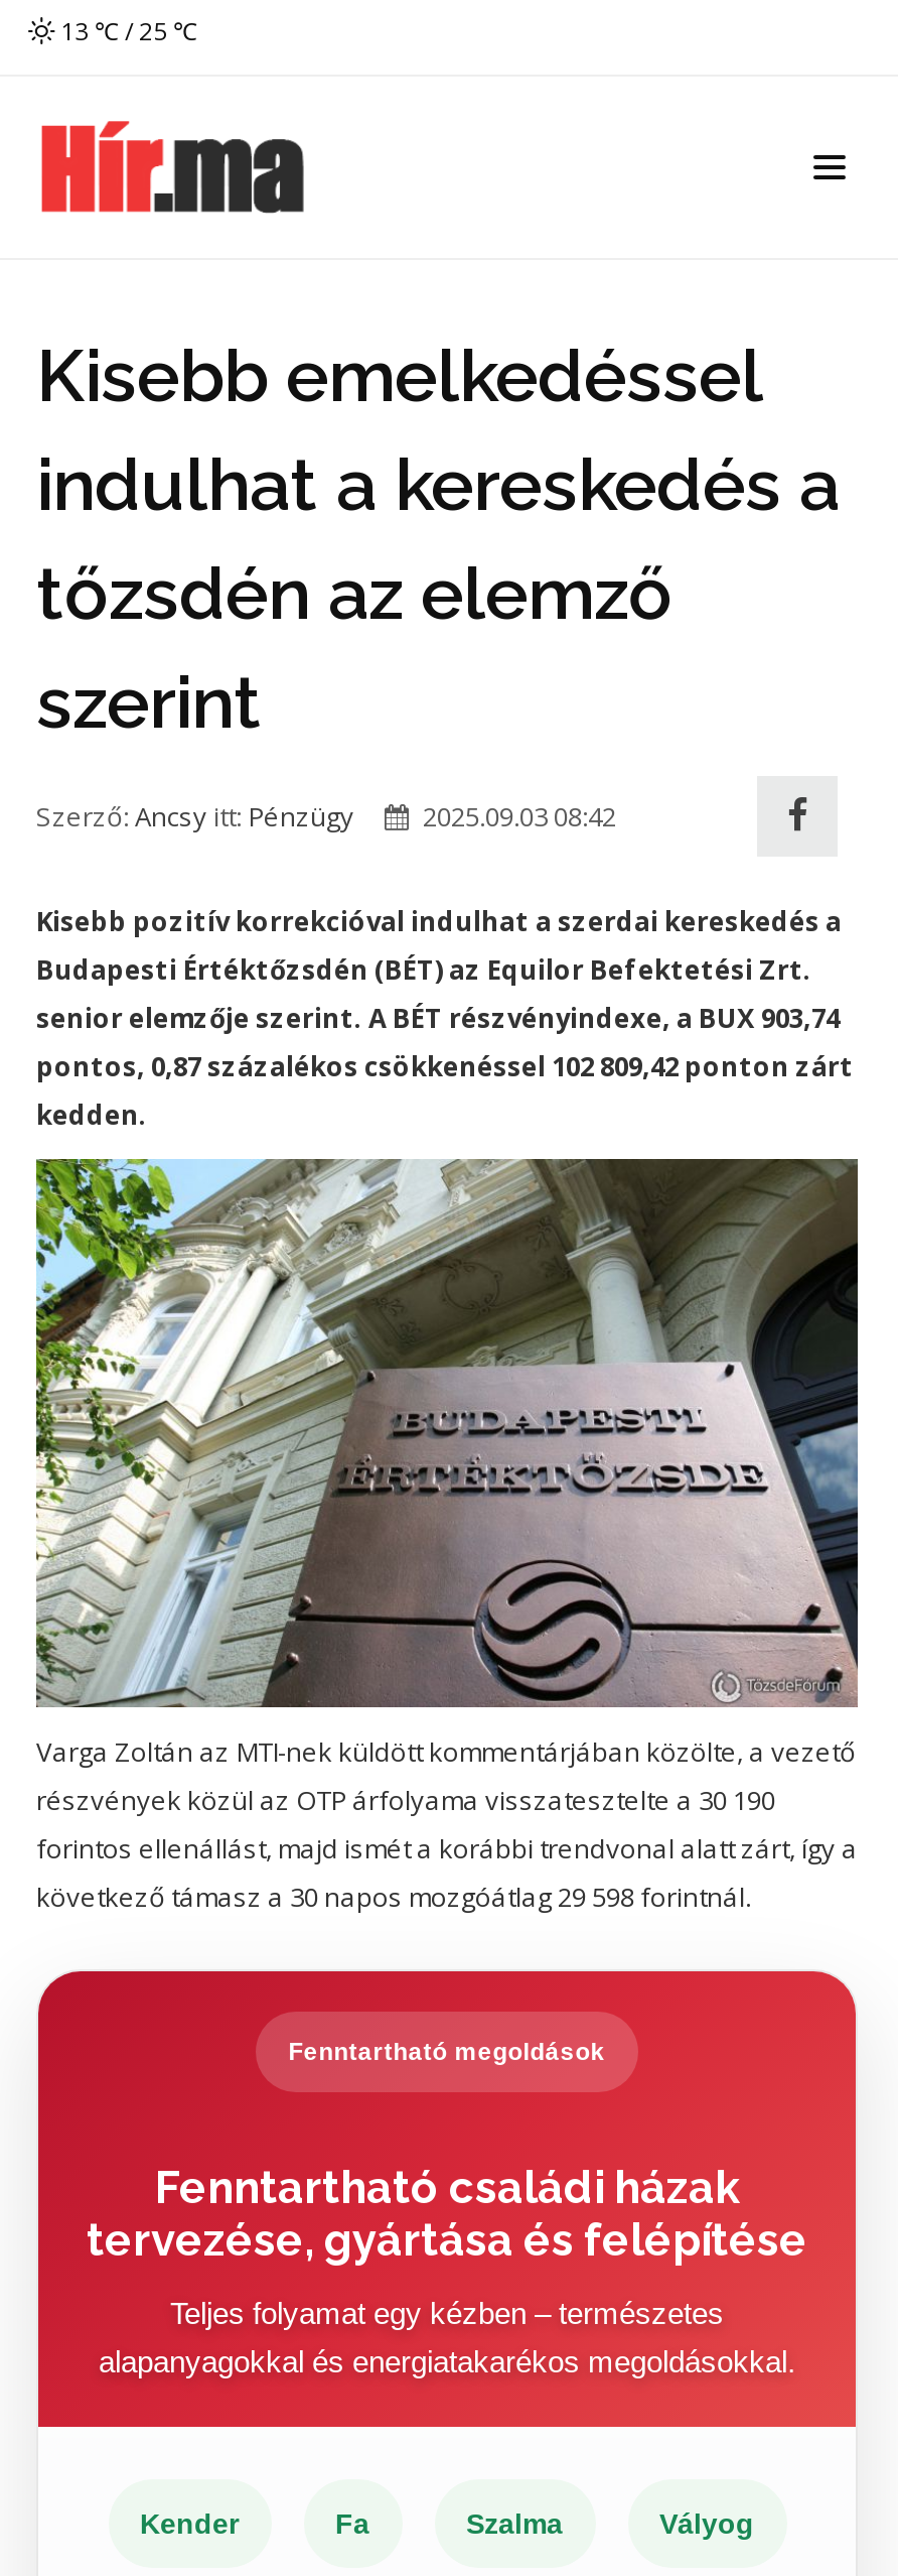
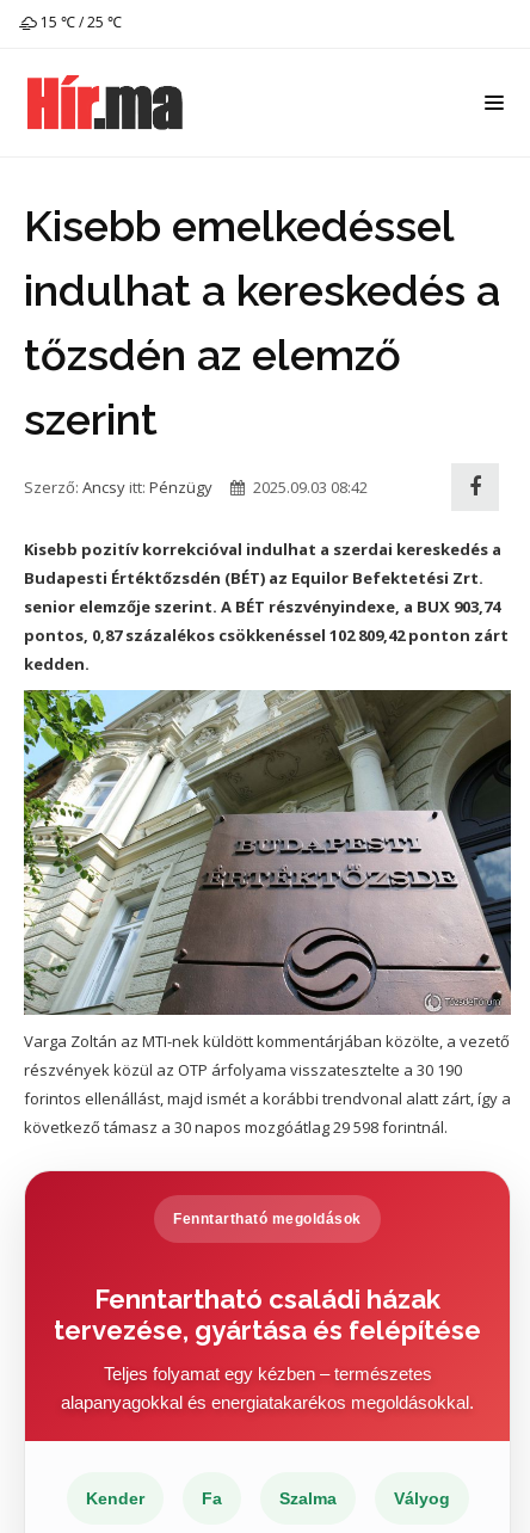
[54,14,197,48] 13 ℃ / 25 ℃ -> [37,12,122,32] 15 ℃ / 25 ℃

